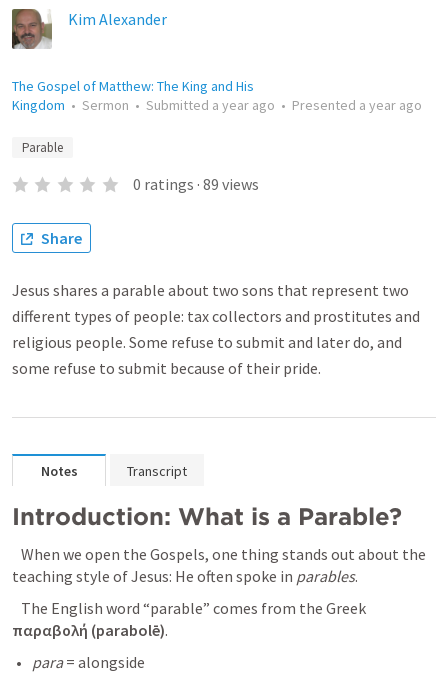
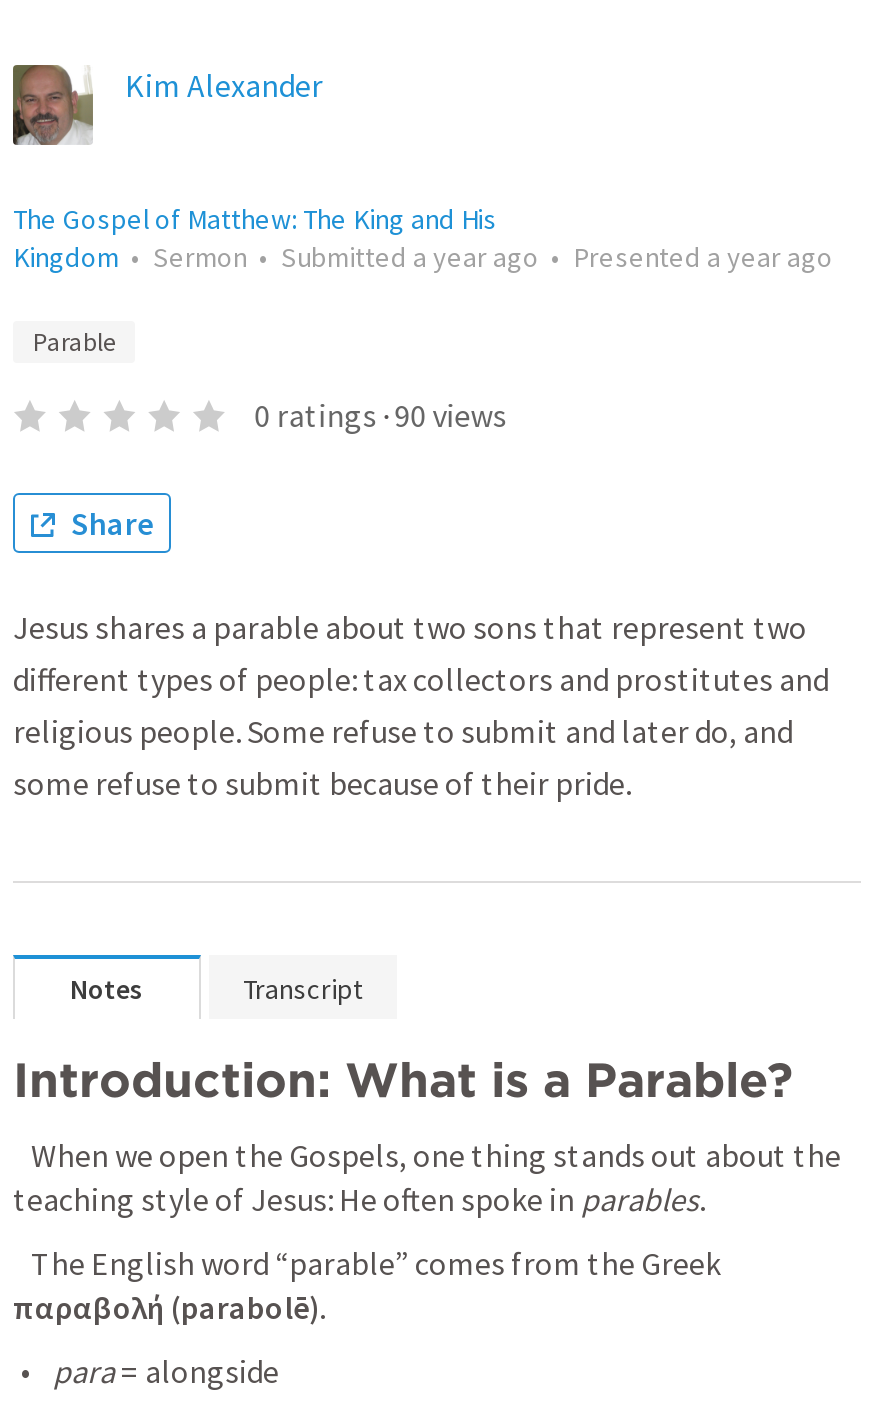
[133,174,259,194] 0 ratings · 89 views -> [254,395,506,435] 0 ratings · 90 views

